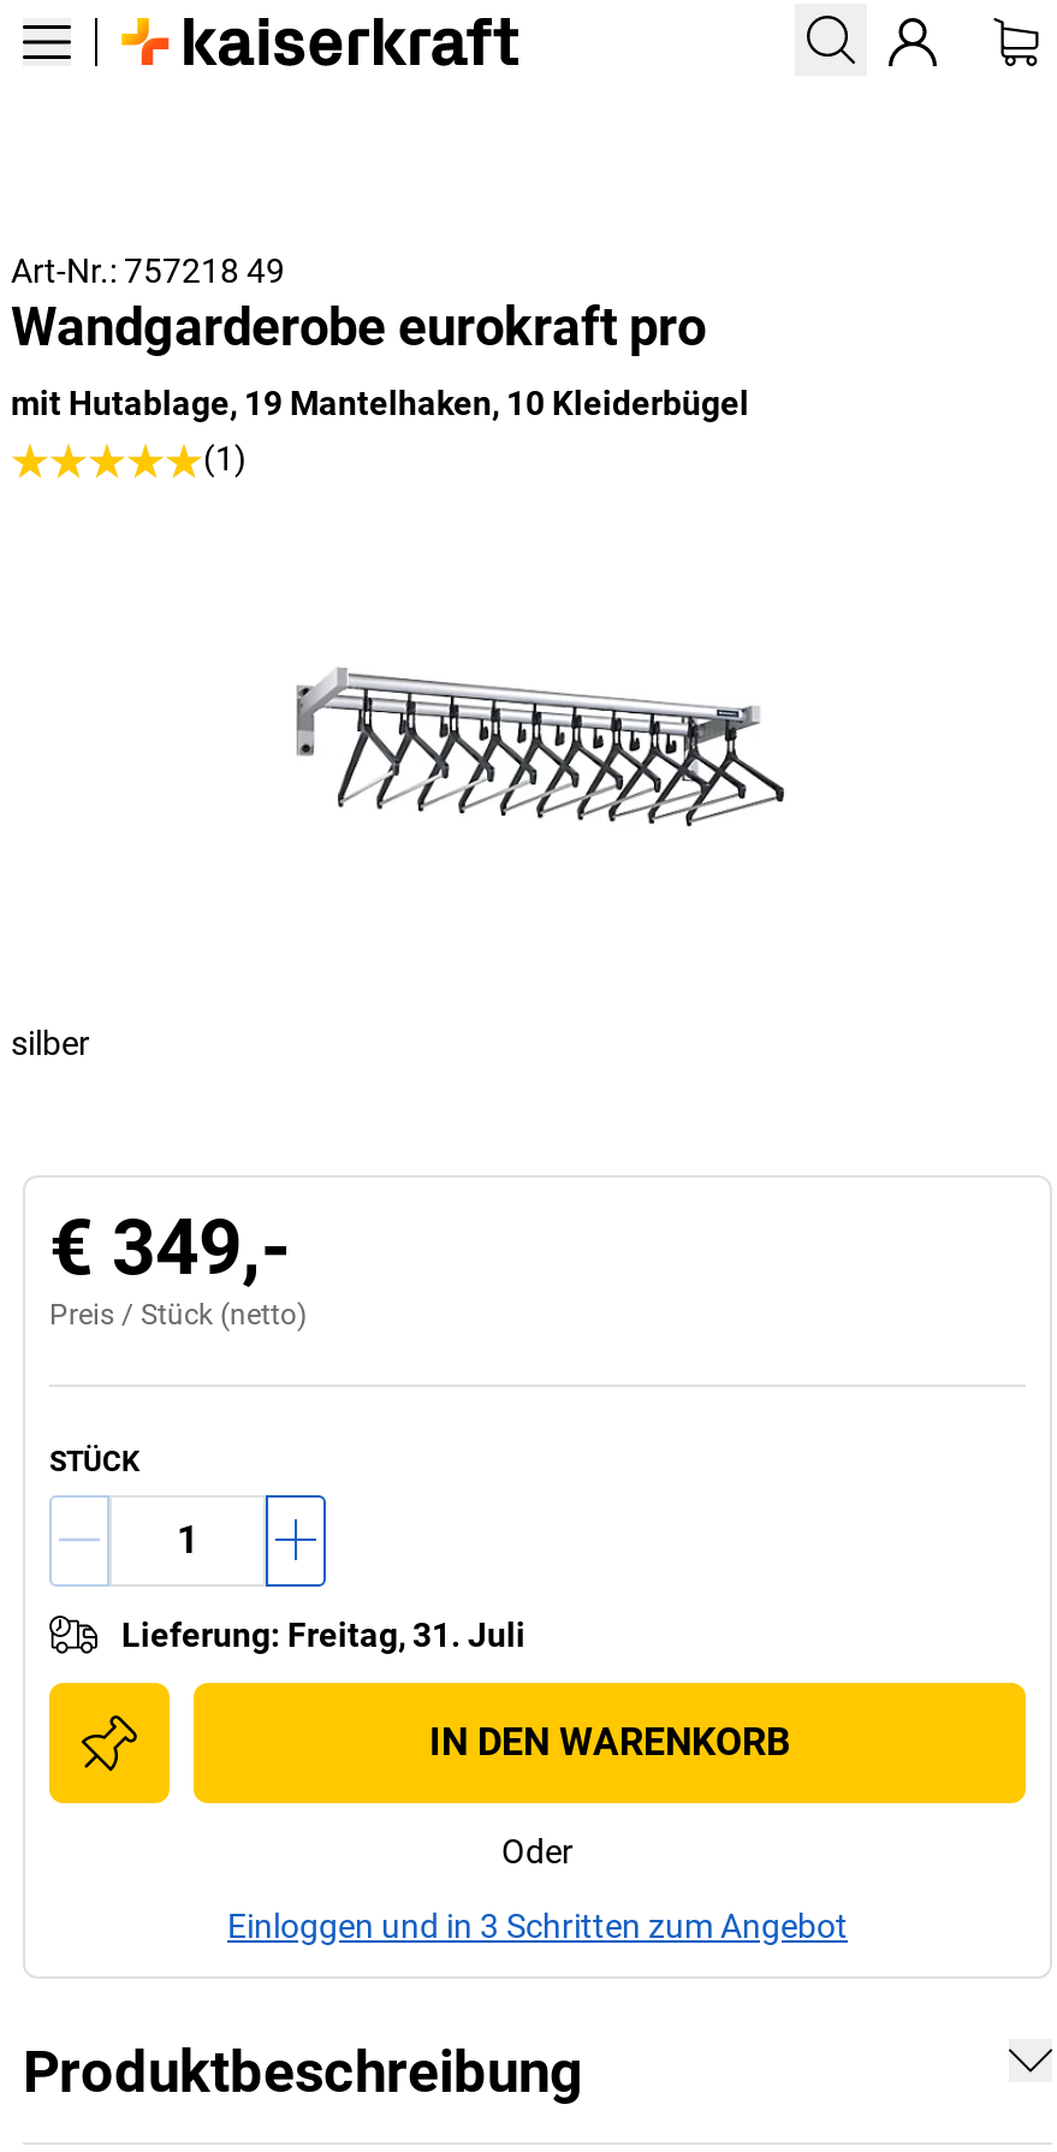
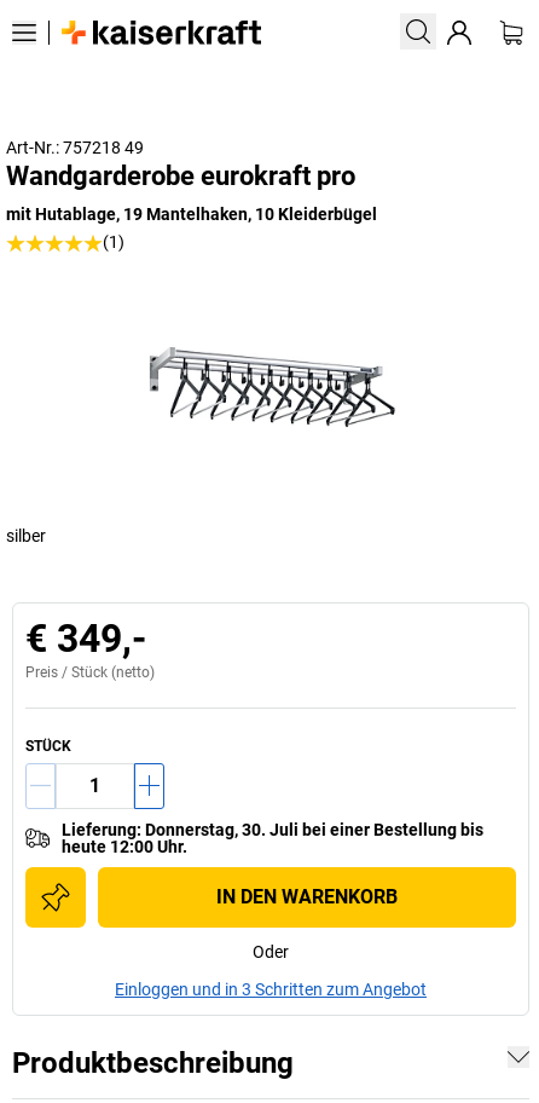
[121,1614,525,1653] Lieferung: Freitag, 31. Juli -> [62,819,483,856] Lieferung: Donnerstag, 30. Juli bei einer Bestellung bis | heute 12:00 Uhr.

